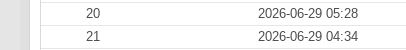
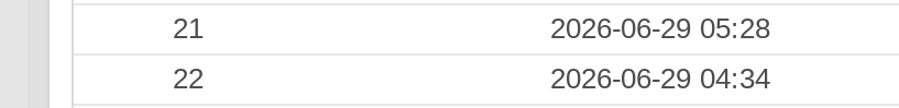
[86,6,100,21] 20 -> [173,12,204,45] 21
[86,29,100,44] 21 -> [173,62,204,95] 22

